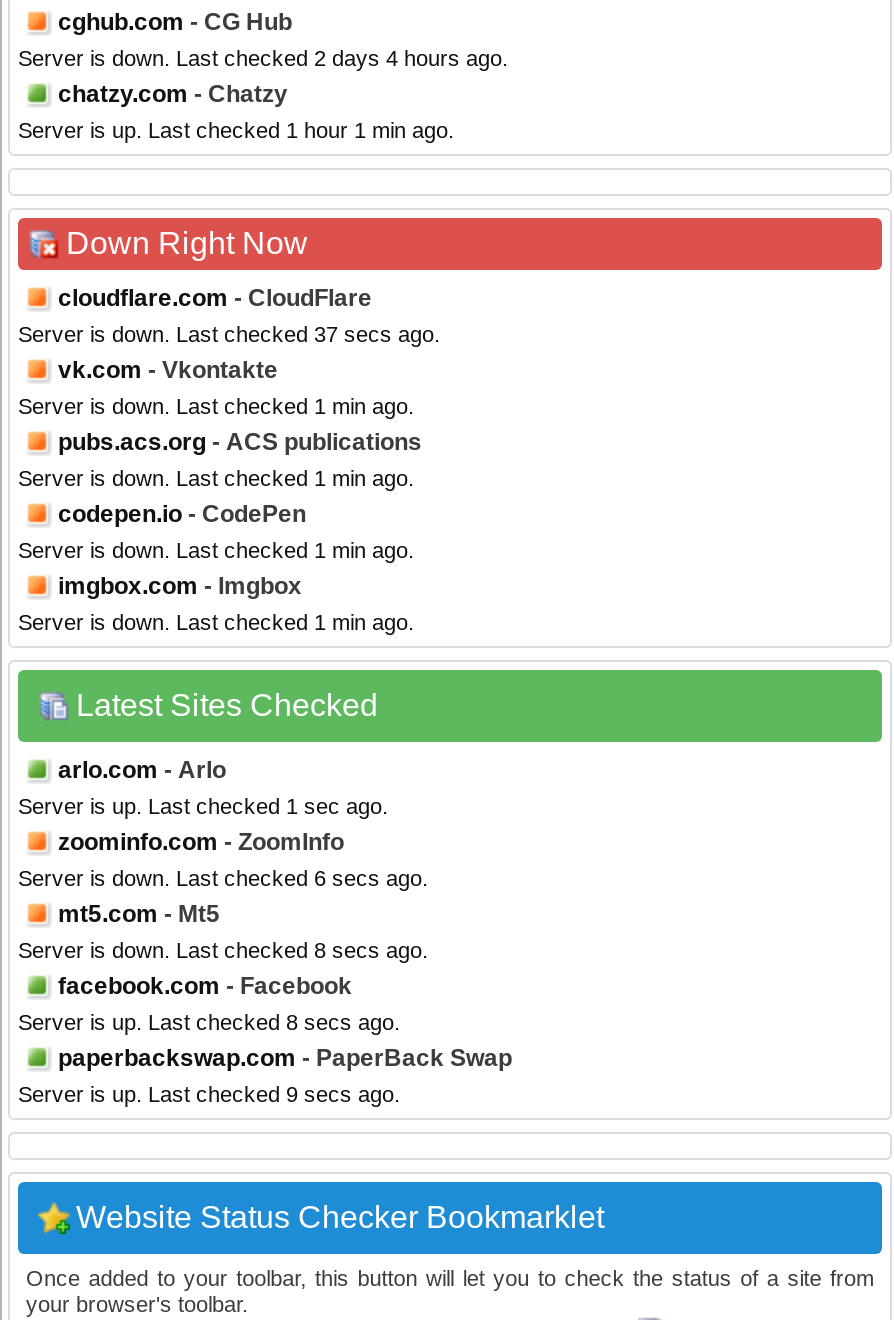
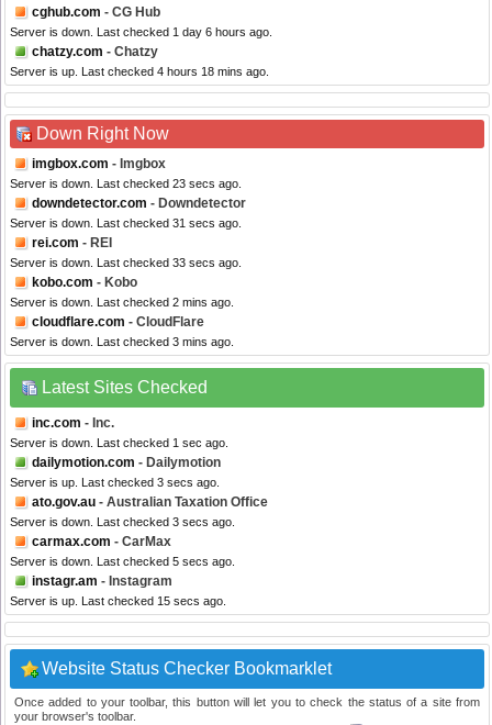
[18,46,508,70] Server is down. Last checked 2 days 4 hours ago. -> [10,25,272,38] Server is down. Last checked 1 day 6 hours ago.
[18,118,454,142] Server is up. Last checked 1 hour 1 min ago. -> [10,65,269,78] Server is up. Last checked 4 hours 18 mins ago.
moved [58,284,372,312] -> [32,314,204,330]: cloudflare.com - CloudFlare
[18,322,440,562] Server is down. Last checked 37 secs ago. | vk.com - Vkontakte | Server is down. Last checked 1 min ago. | pubs.acs.org - ACS publications | Server is down. Last checked 1 min ago. | codepen.io - CodePen | Server is down. Last checked 1 min ago. -> none
moved [58,572,302,600] -> [32,156,166,171]: imgbox.com - Imgbox
[18,610,414,634] Server is down. Last checked 1 min ago. -> [10,177,246,348] Server is down. Last checked 23 secs ago. | downdetector.com - Downdetector | Server is down. Last checked 31 secs ago. | rei.com - REI | Server is down. Last checked 33 secs ago. | kobo.com - Kobo | Server is down. Last checked 2 mins ago. | Server is down. Last checked 3 mins ago.
[18,756,512,1106] arlo.com - Arlo | Server is up. Last checked 1 sec ago. | zoominfo.com - ZoomInfo | Server is down. Last checked 6 secs ago. | mt5.com - Mt5 | Server is down. Last checked 8 secs ago. | facebook.com - Facebook | Server is up. Last checked 8 secs ago. | paperbackswap.com - PaperBack Swap | Server is up. Last checked 9 secs ago. -> [10,415,268,607] inc.com - Inc. | Server is down. Last checked 1 sec ago. | dailymotion.com - Dailymotion | Server is up. Last checked 3 secs ago. | ato.gov.au - Australian Taxation Office | Server is down. Last checked 3 secs ago. | carmax.com - CarMax | Server is down. Last checked 5 secs ago. | instagr.am - Instagram | Server is up. Last checked 15 secs ago.

